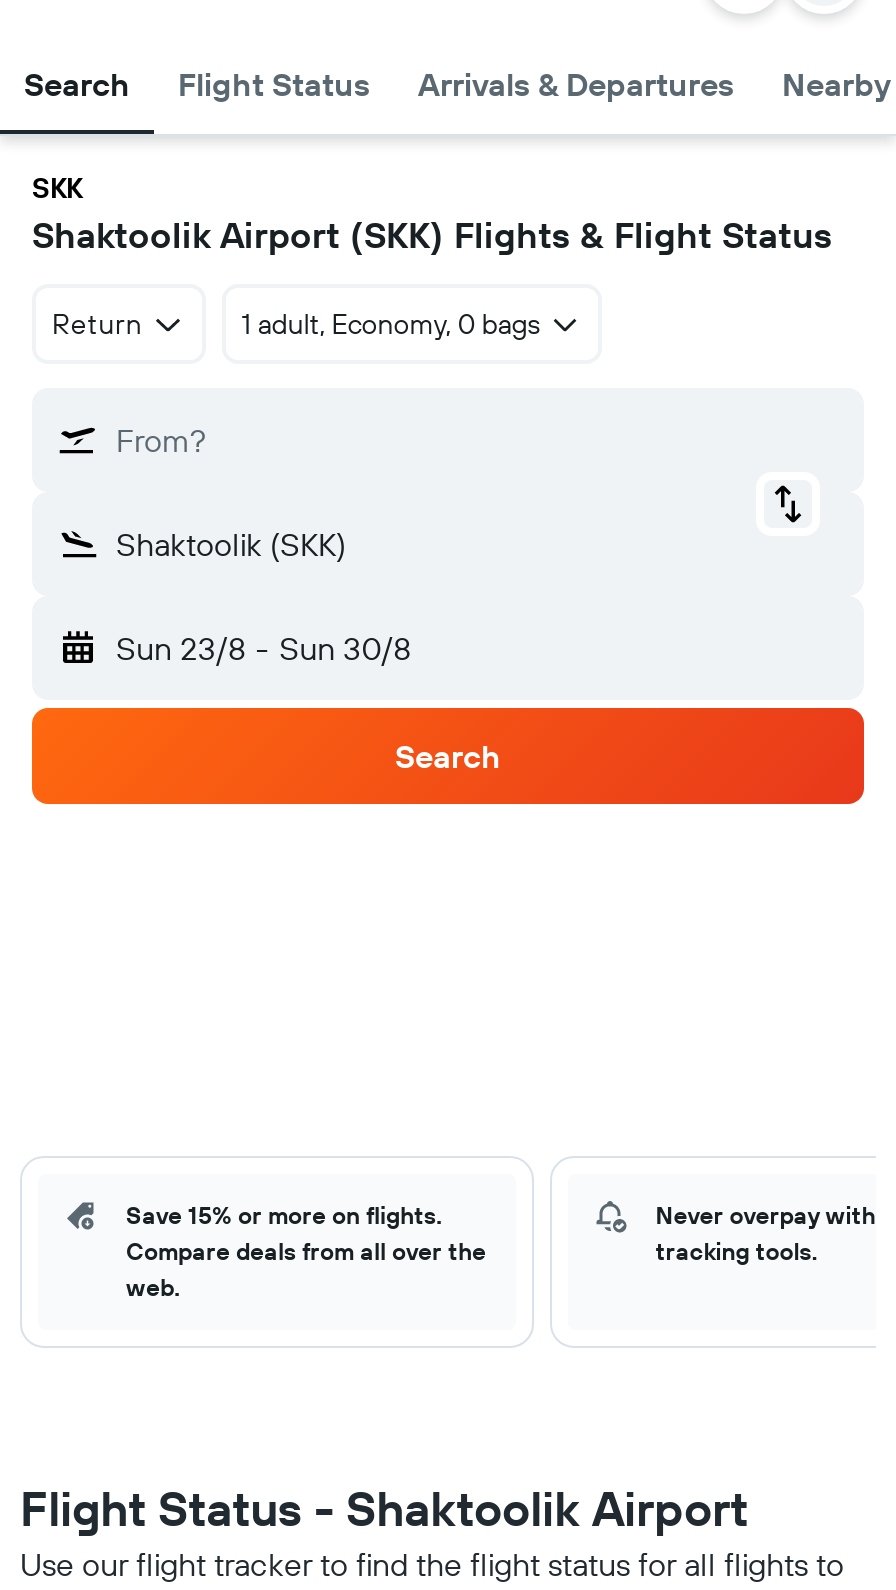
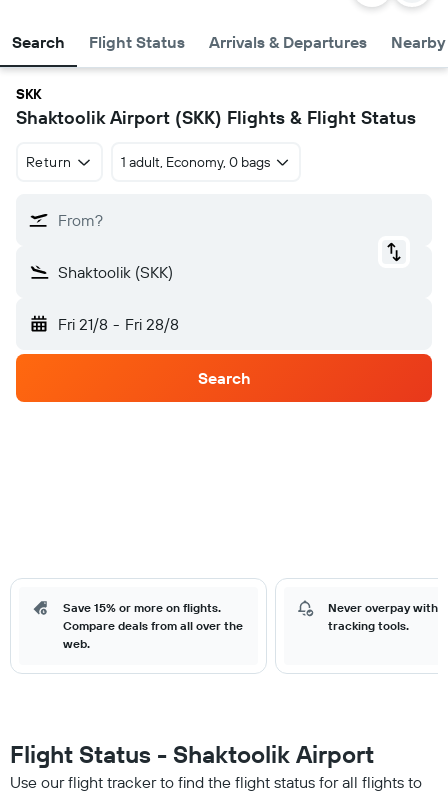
[116,628,411,668] Sun 23/8 - Sun 30/8 -> [58,314,179,334] Fri 21/8 - Fri 28/8

